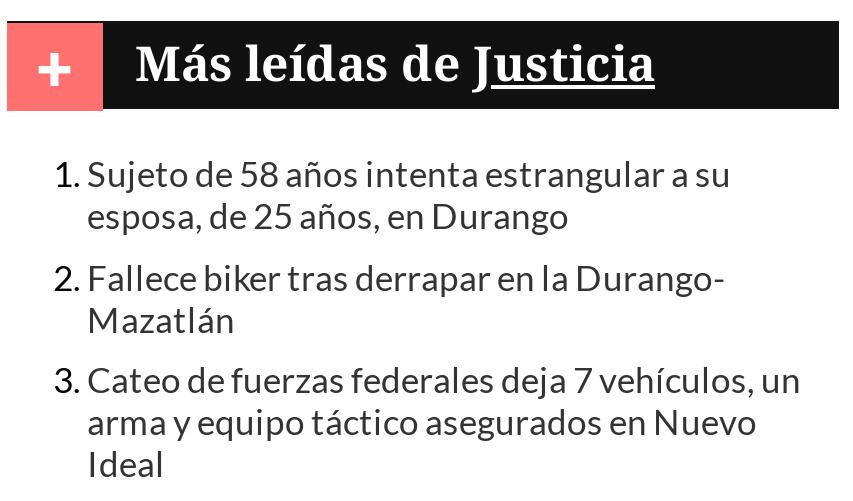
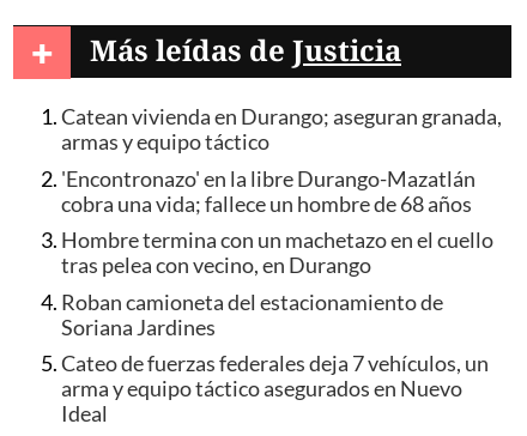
[87,153,731,340] Sujeto de 58 años intenta estrangular a su | esposa, de 25 años, en Durango | Fallece biker tras derrapar en la Durango- | Mazatlán -> [61,104,502,340] Catean vivienda en Durango; aseguran granada, | armas y equipo táctico | 'Encontronazo' en la libre Durango-Mazatlán | cobra una vida; fallece un hombre de 68 años | Hombre termina con un machetazo en el cuello | tras pelea con vecino, en Durango | Roban camioneta del estacionamiento de | Soriana Jardines

